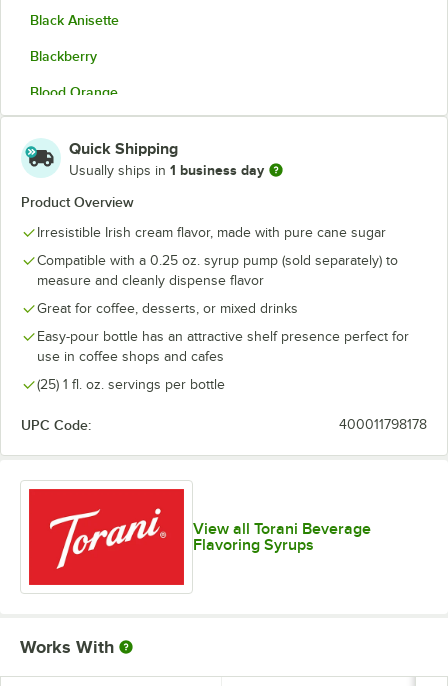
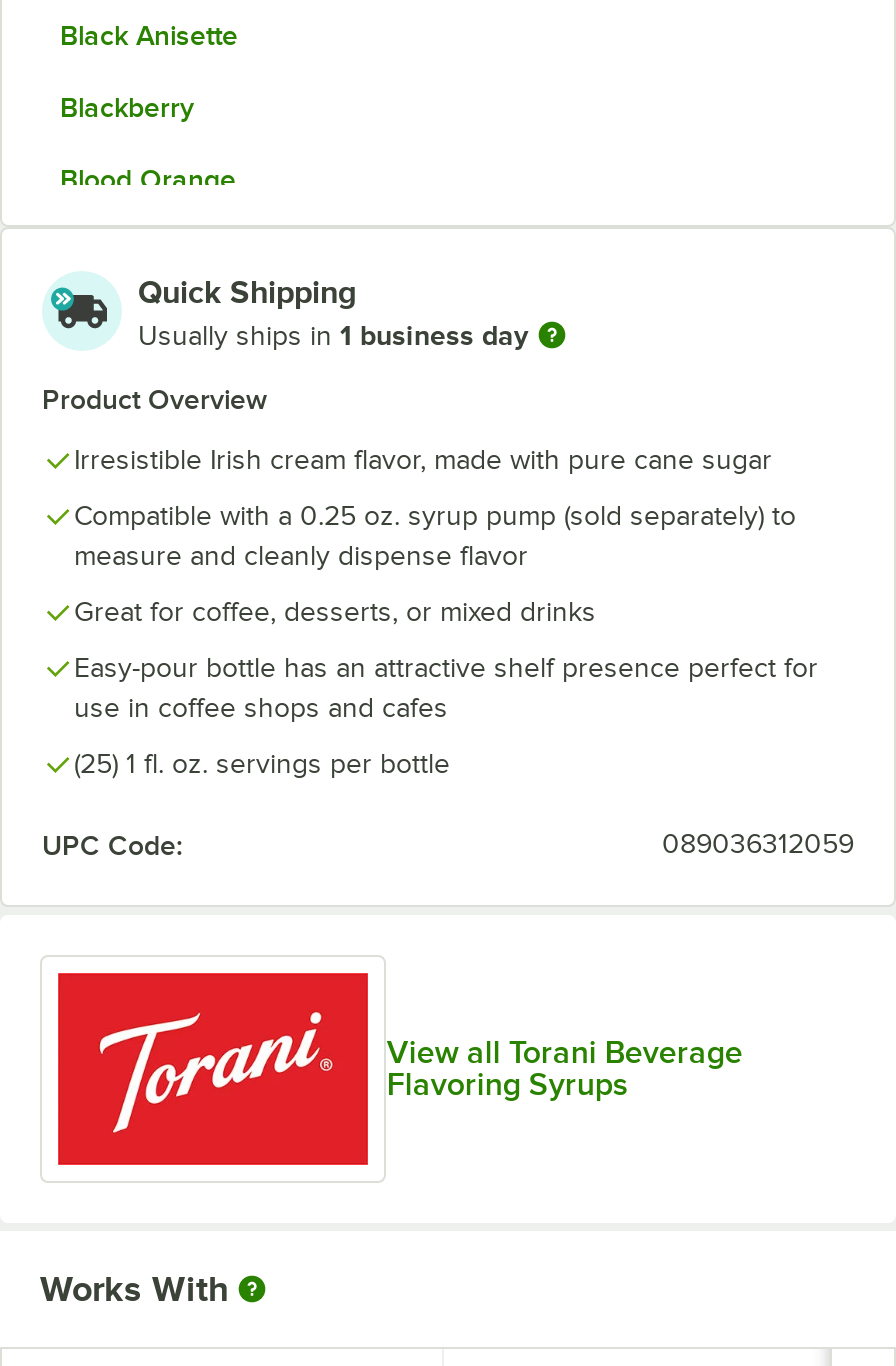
[339,417,427,432] 400011798178 -> [662,829,854,859] 089036312059

